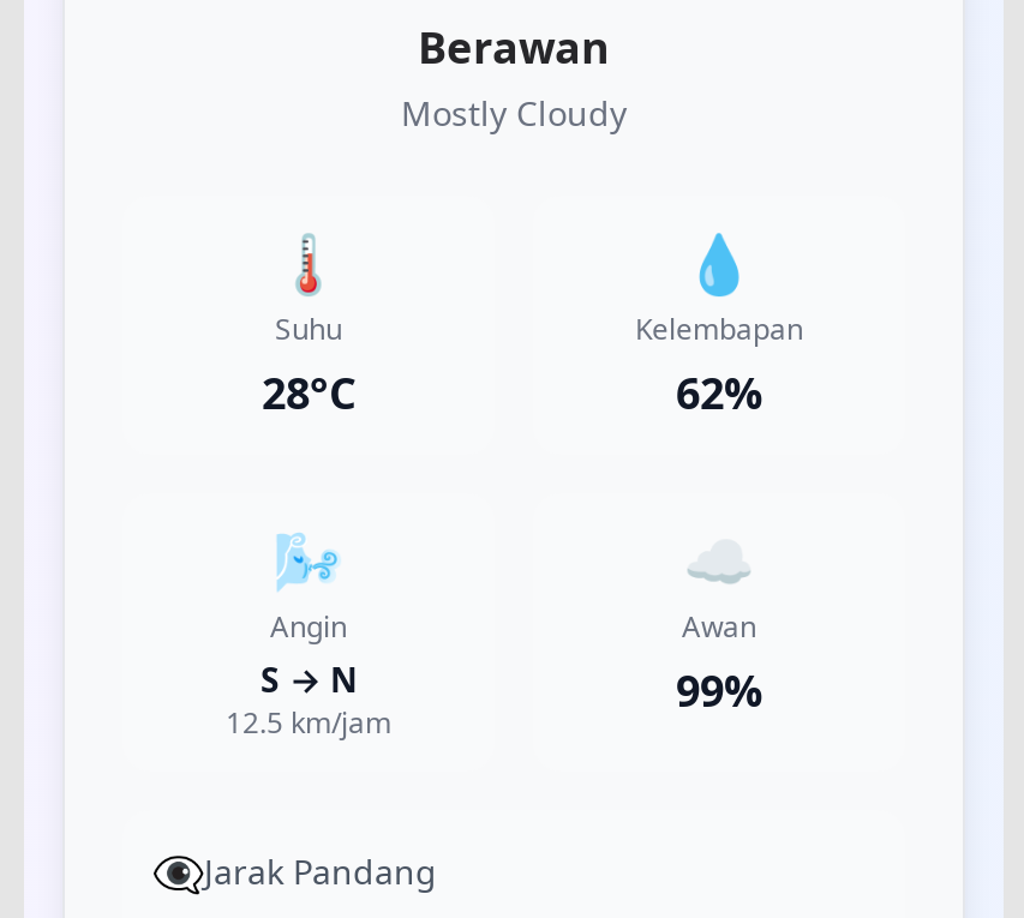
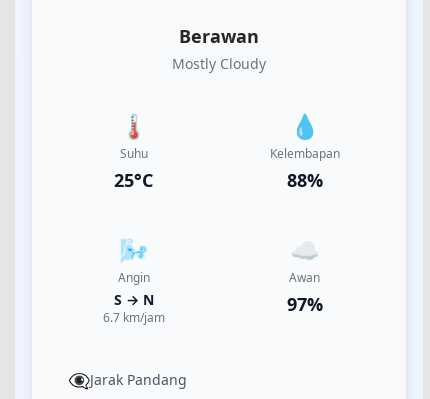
[262,364,355,421] 28°C -> [114,168,153,192] 25°C
[676,364,762,421] 62% -> [286,168,322,192] 88%
[676,661,762,719] 99% -> [286,292,322,316] 97%
[226,702,391,743] 12.5 km/jam -> [102,309,164,326] 6.7 km/jam

